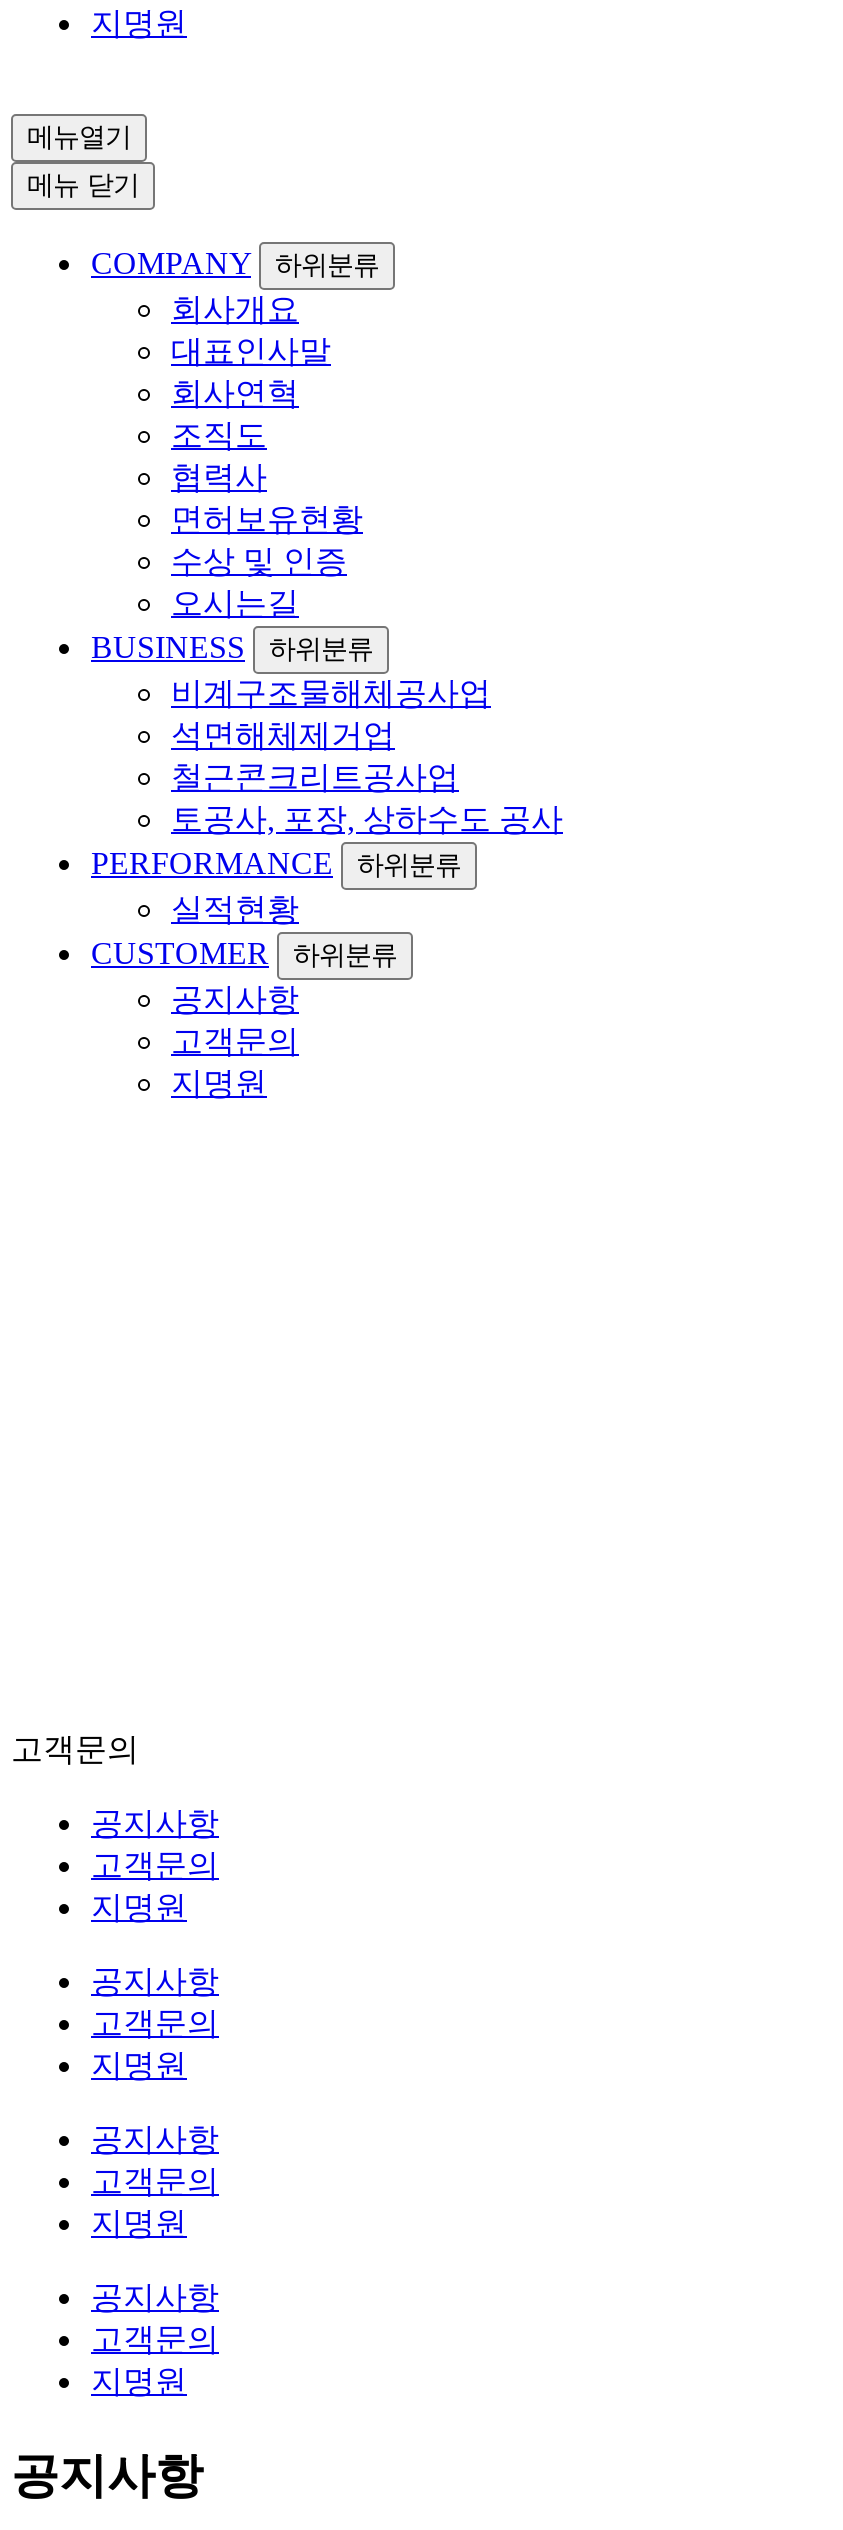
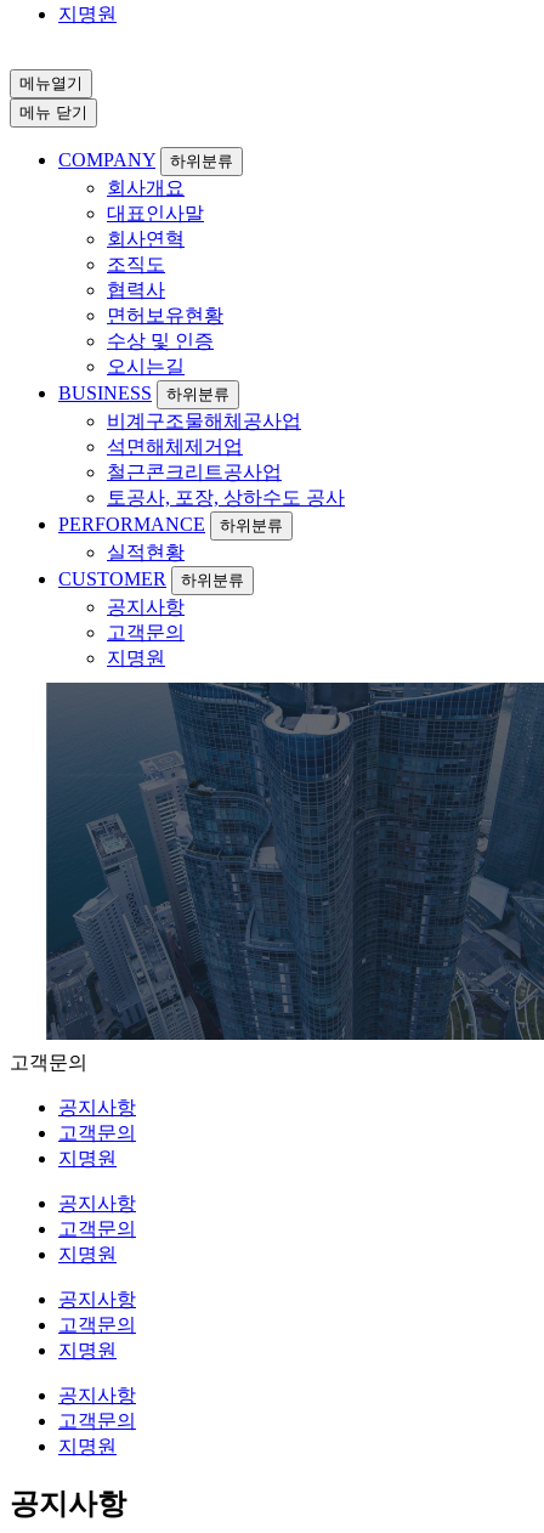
none -> [45,681,540,1041] [image]

